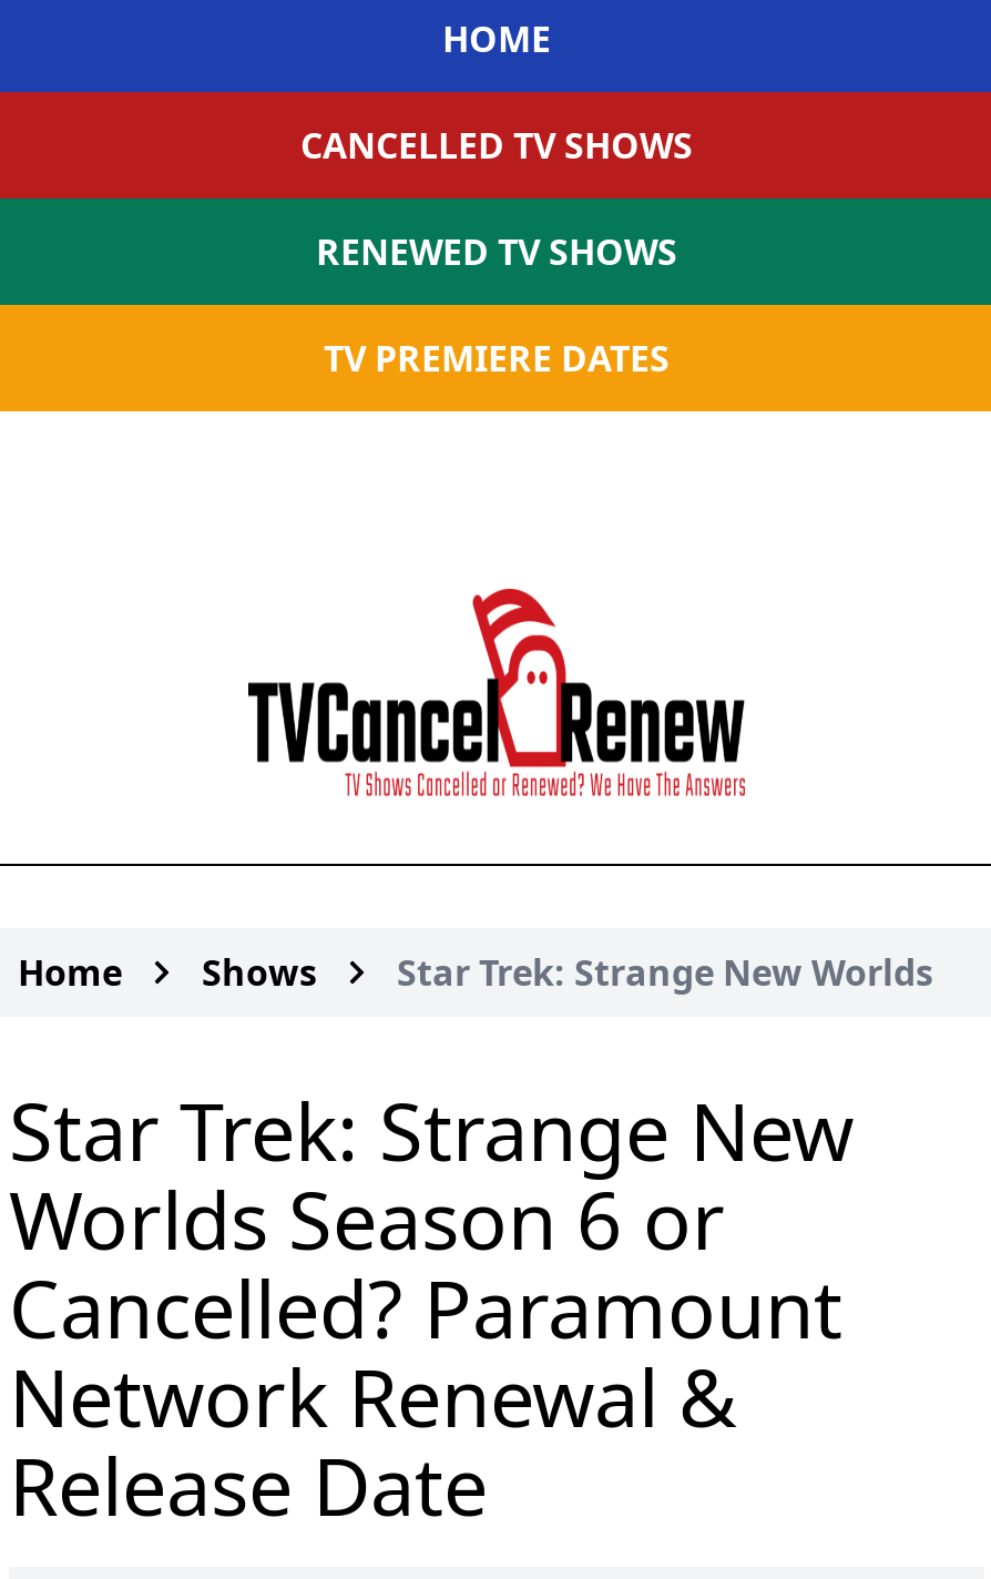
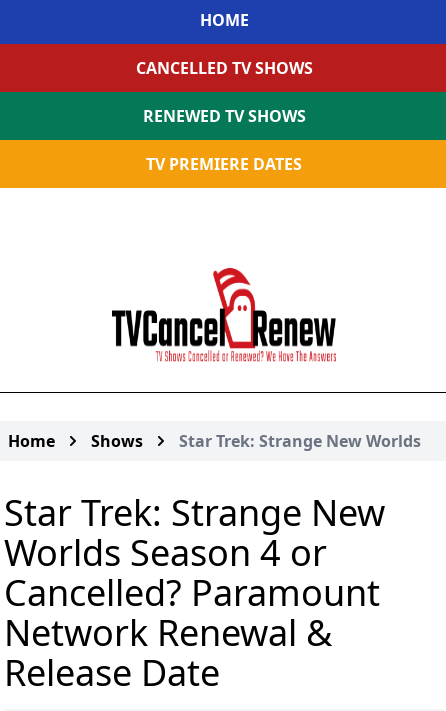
[9,1165,725,1274] Worlds Season 6 or -> [4,528,327,577] Worlds Season 4 or

